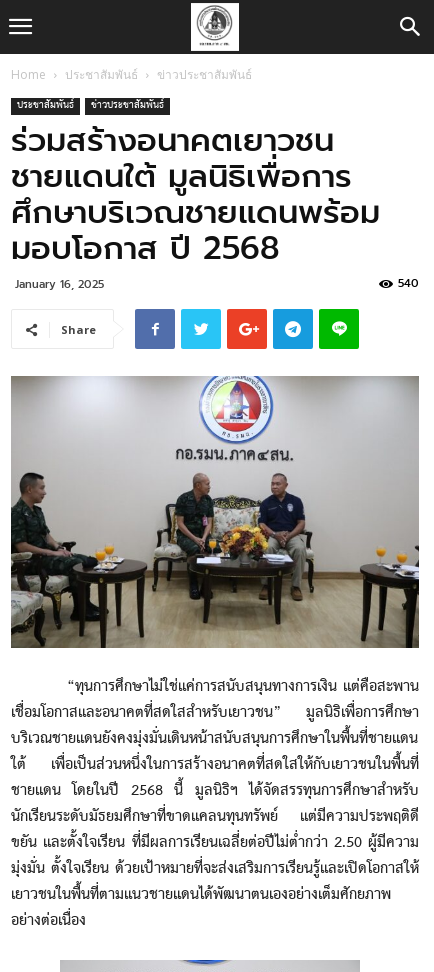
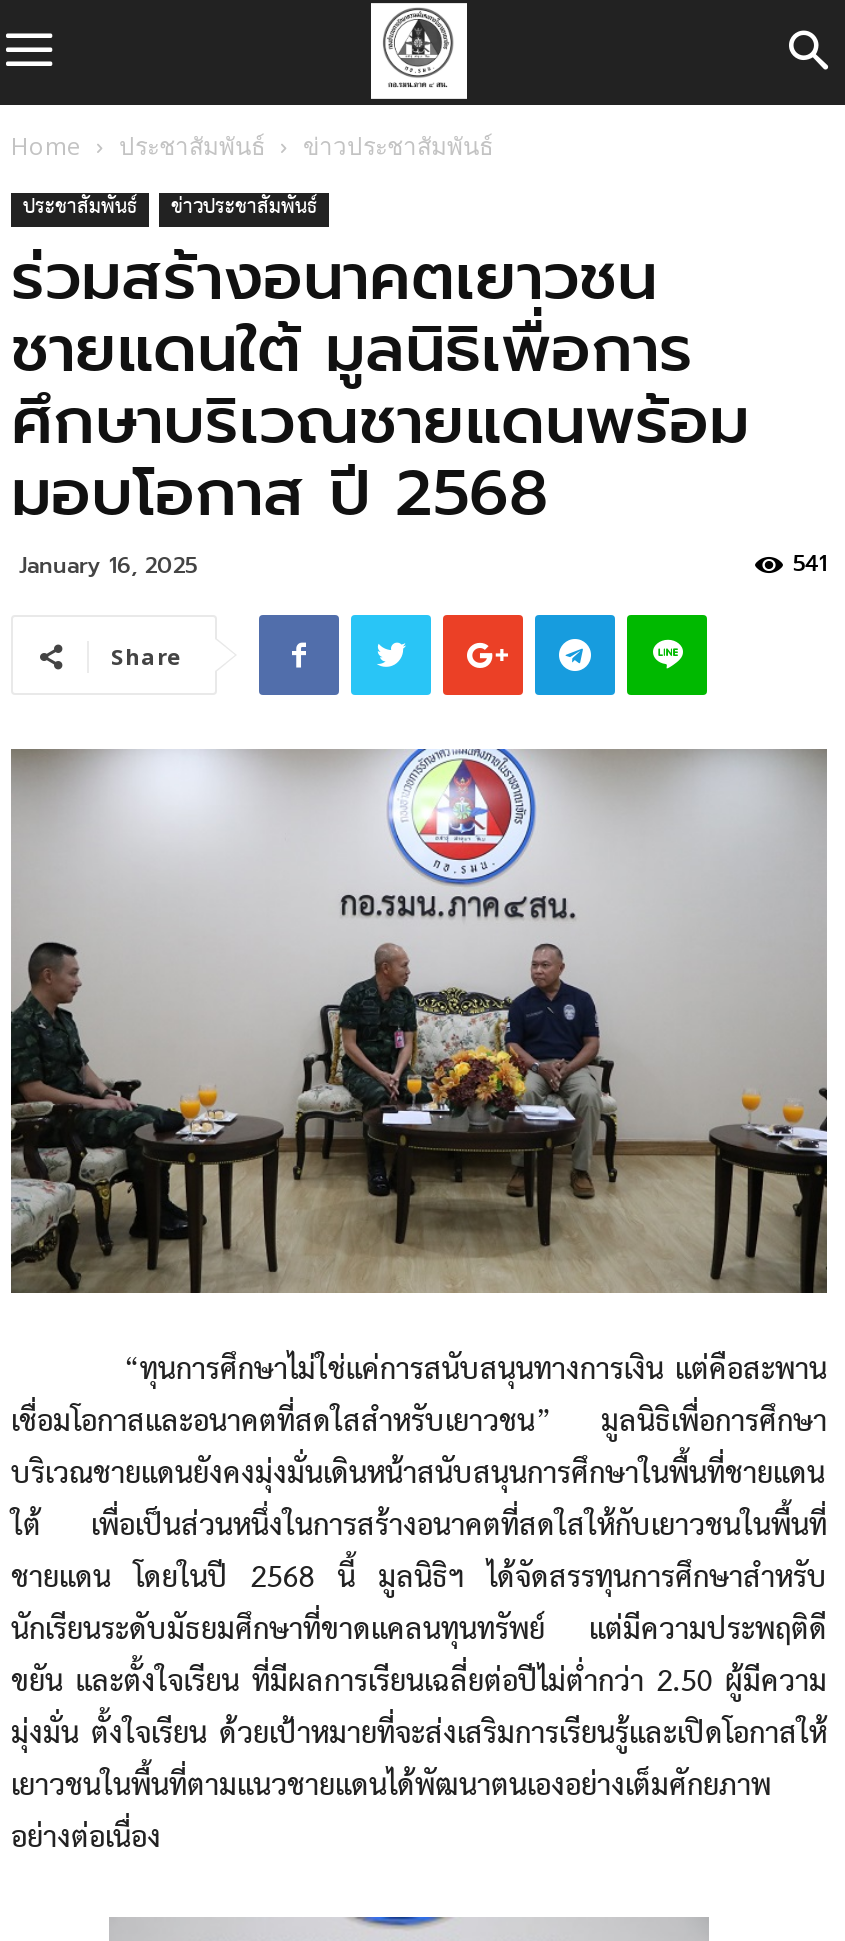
[398,275,419,291] 540 -> [793,547,827,579] 541

